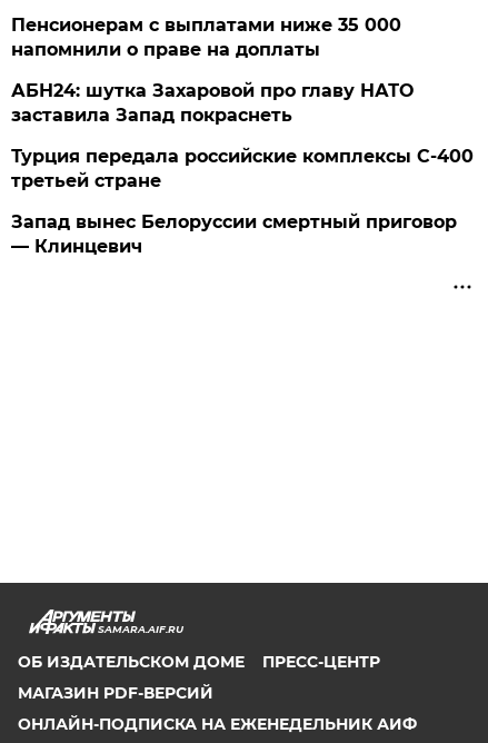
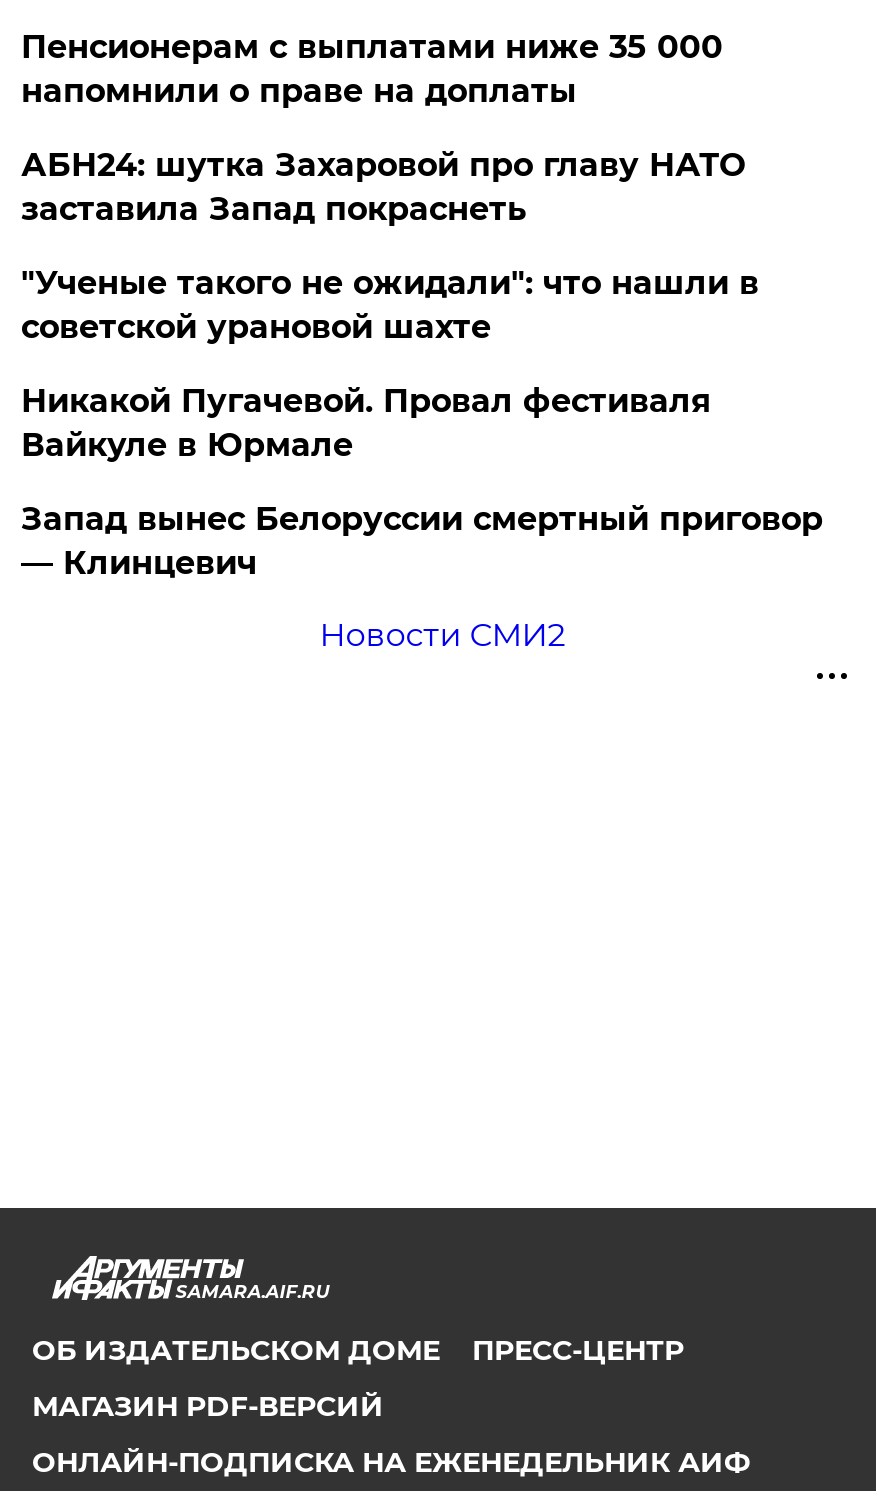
[12,146,474,191] Турция передала российские комплексы С-400 | третьей стране -> [21,264,759,464] "Ученые такого не ожидали": что нашли в | советской урановой шахте | Никакой Пугачевой. Провал фестиваля | Вайкуле в Юрмале
none -> [319,616,565,654] Новости СМИ2

